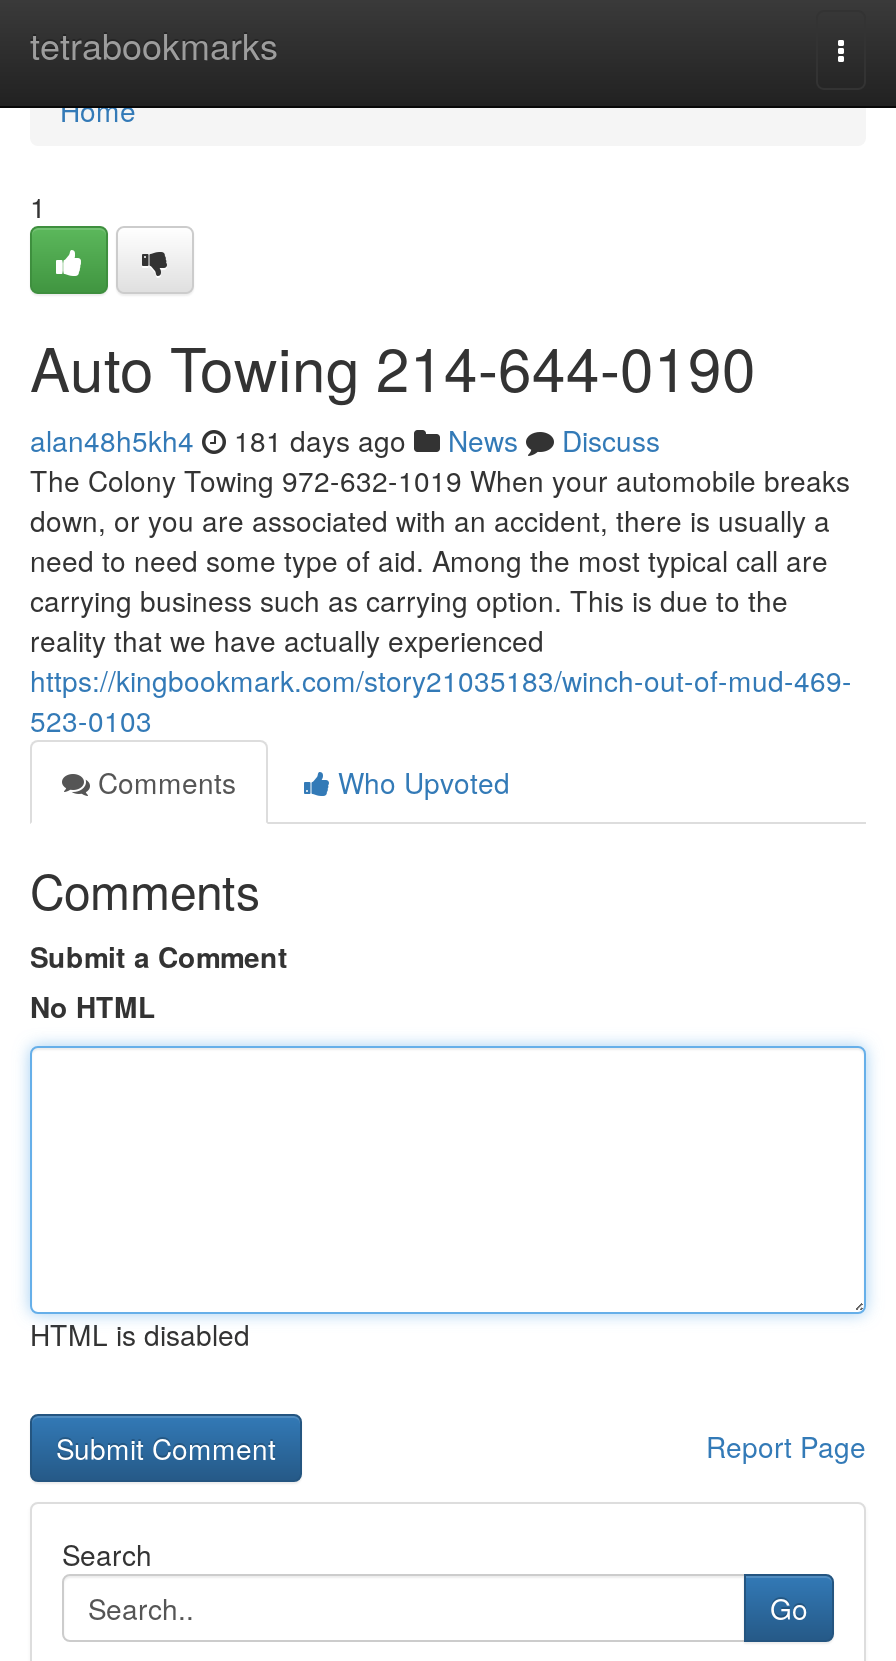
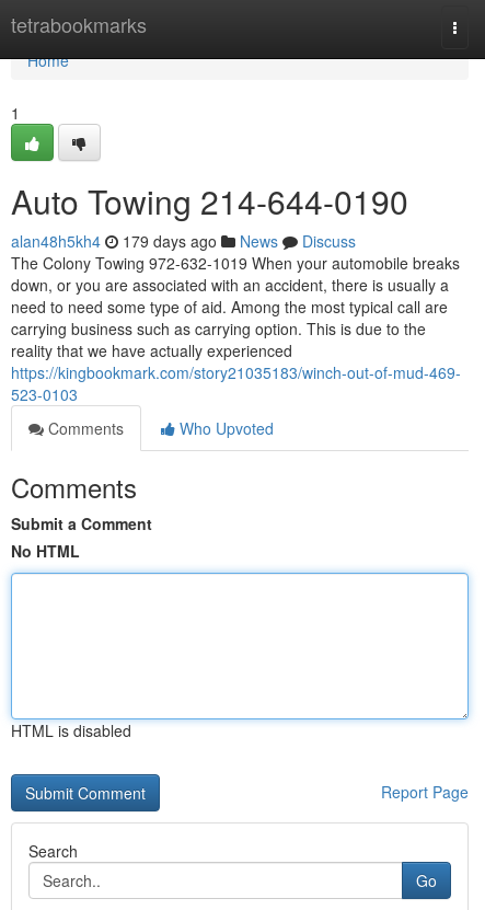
[30,420,660,460] alan48h5kh4 181 days ago News Discuss -> [11,230,356,252] alan48h5kh4 179 days ago News Discuss

